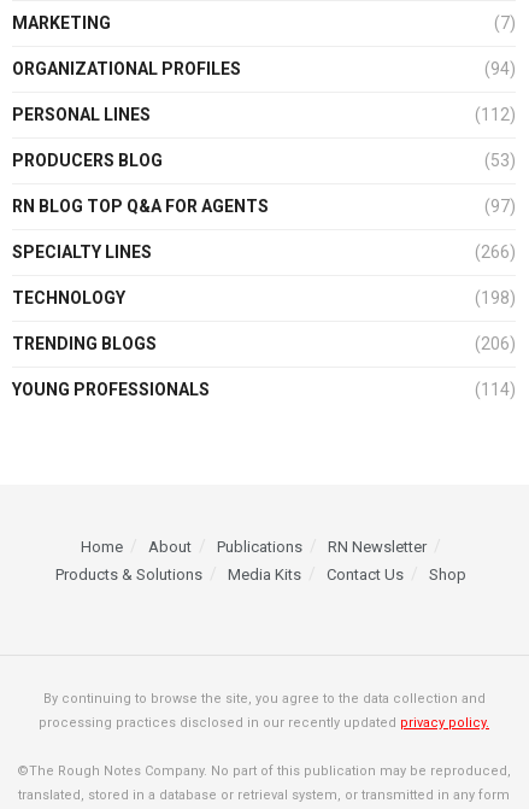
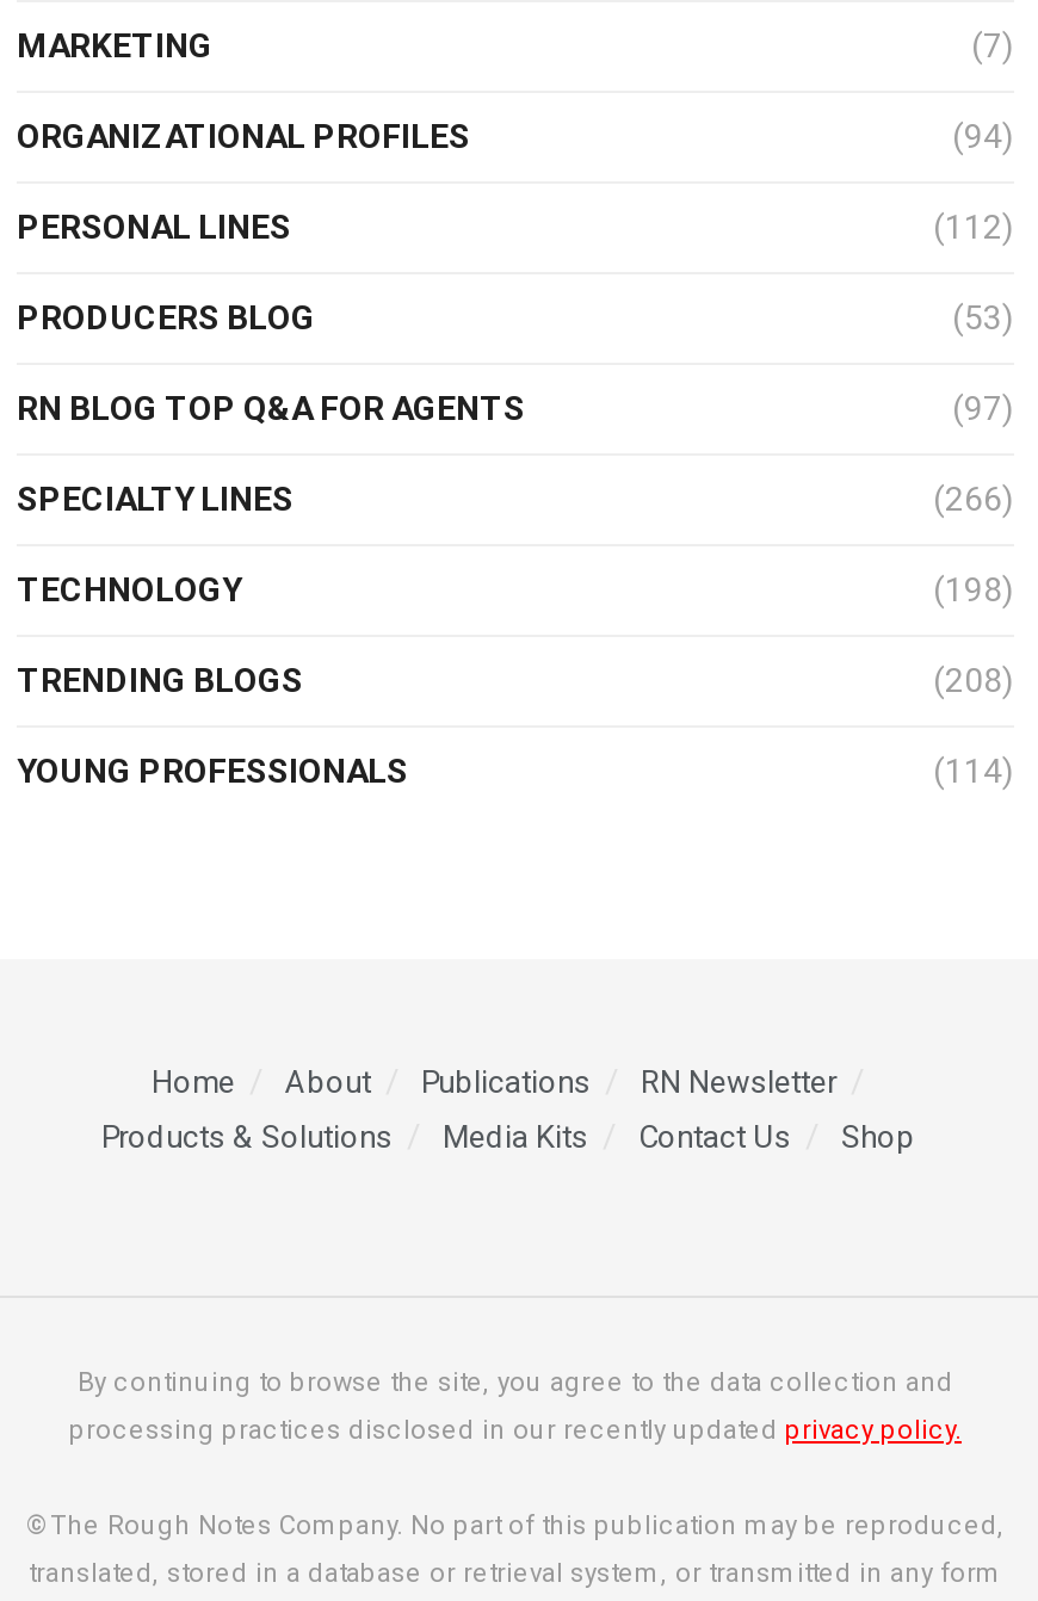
[475,334,516,354] (206) -> [933,661,1014,700] (208)

